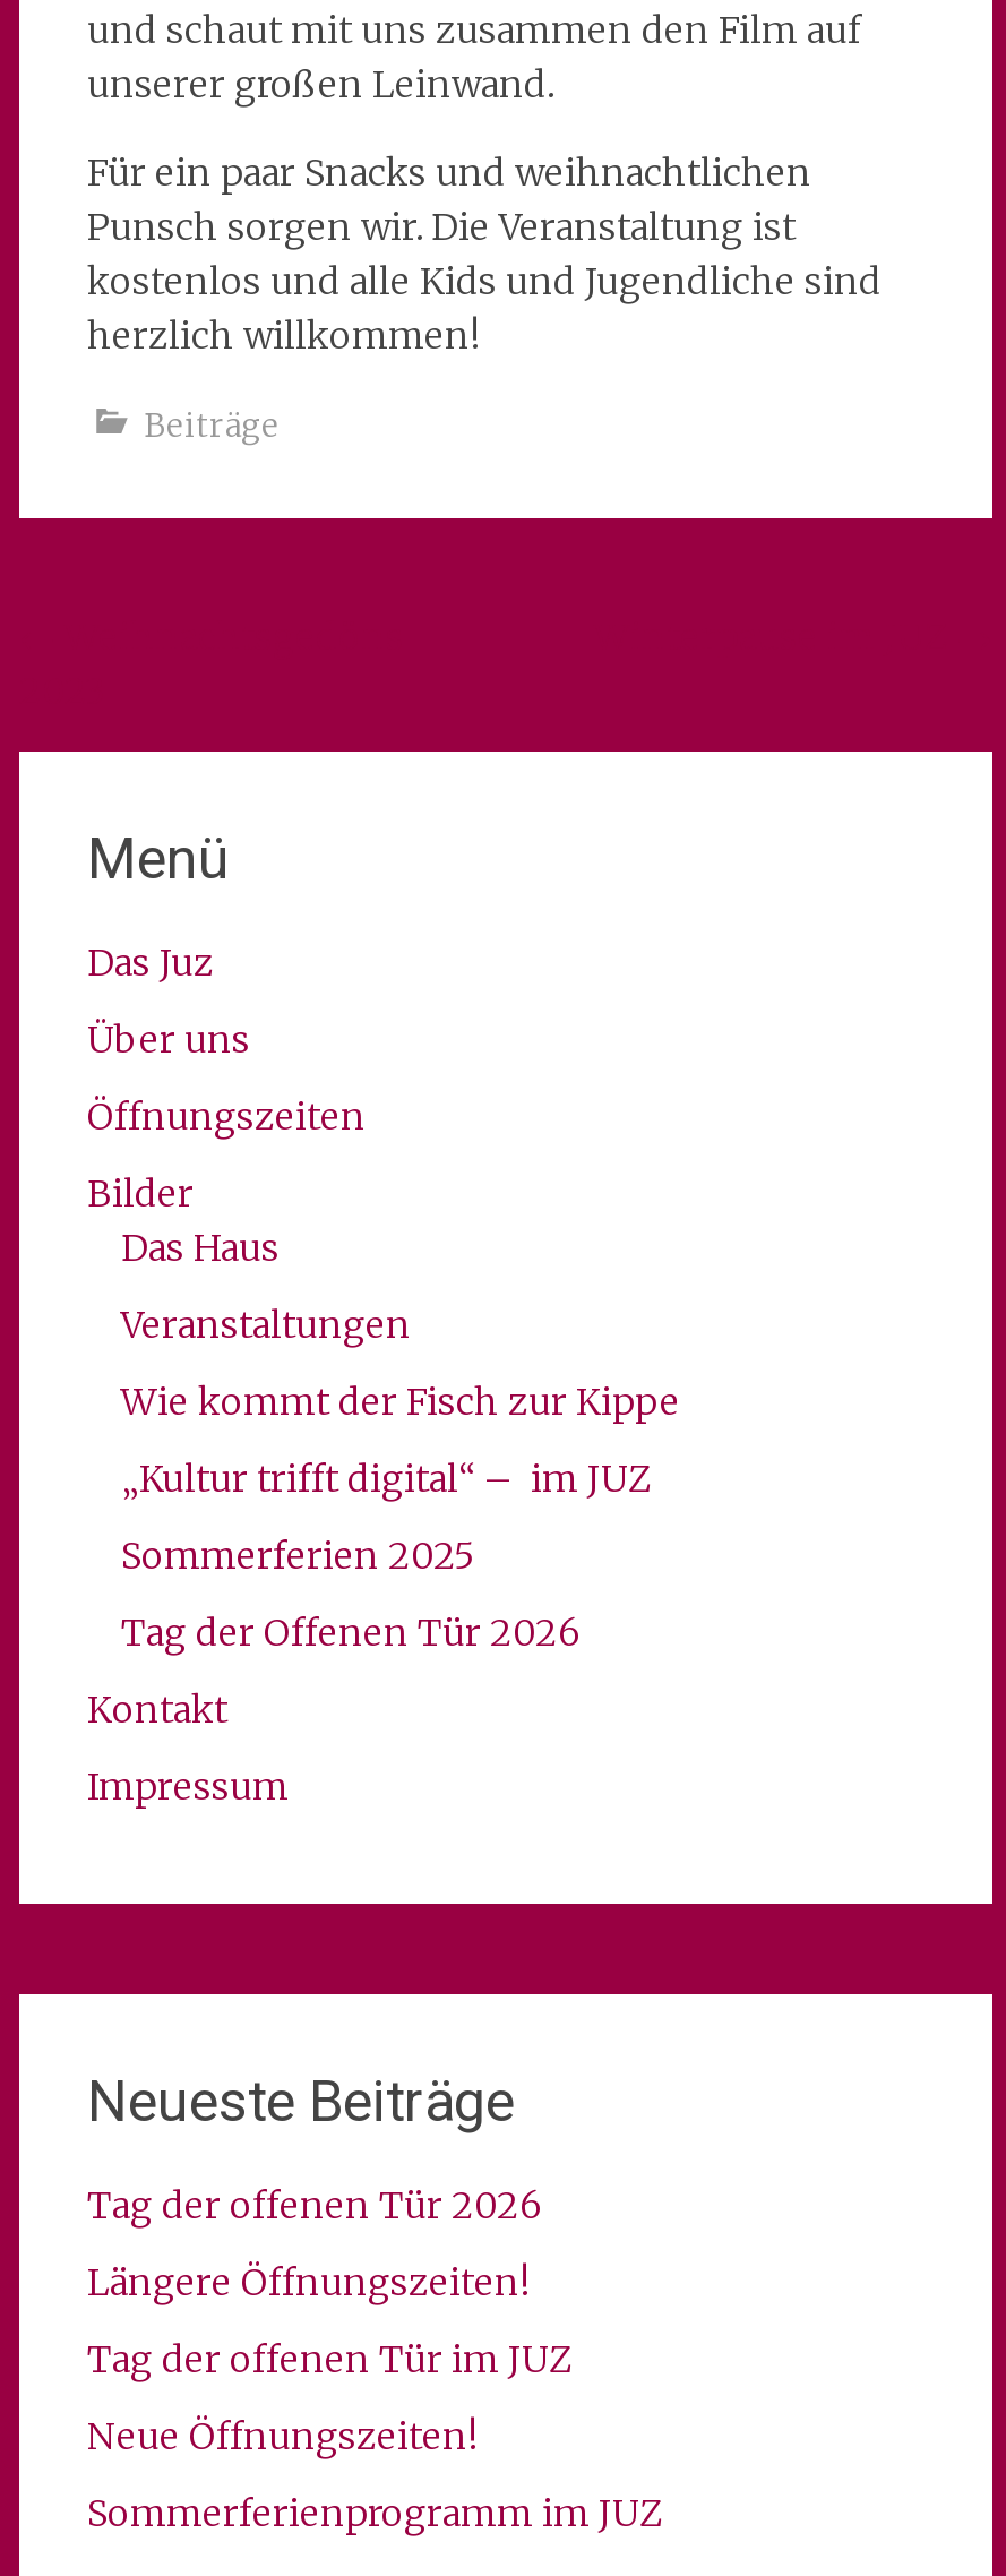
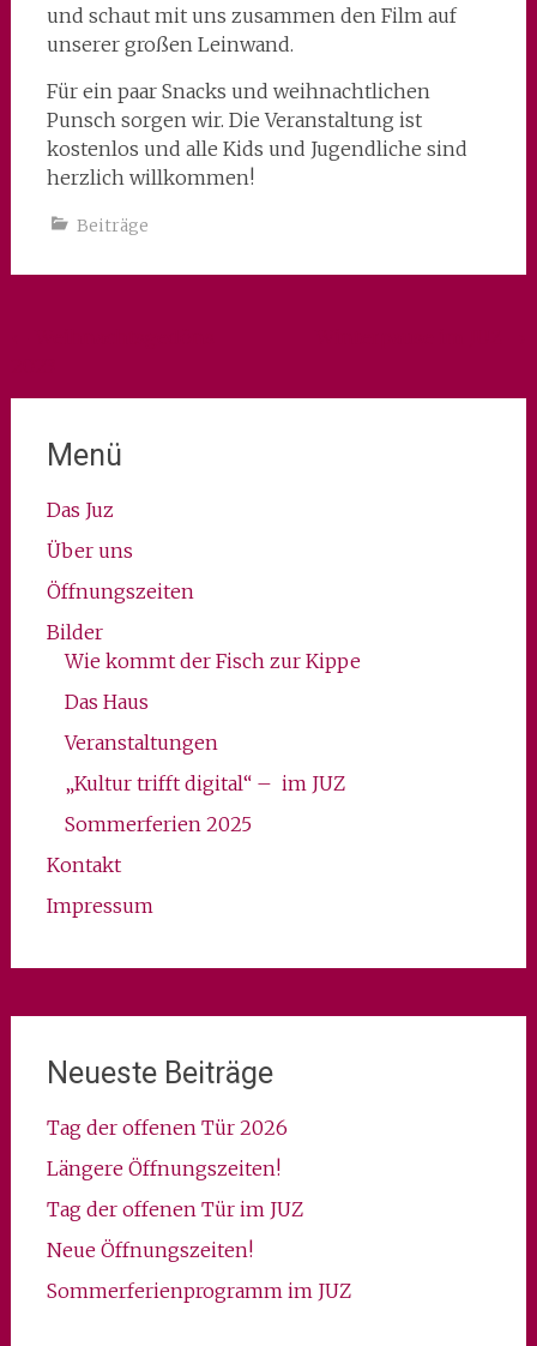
moved [121,1225,411,1347] -> [65,690,218,755]: Das Haus | Veranstaltungen
moved [121,1379,680,1424] -> [65,649,361,673]: Wie kommt der Fisch zur Kippe
[121,1610,581,1655] Tag der Offenen Tür 2026 -> none

